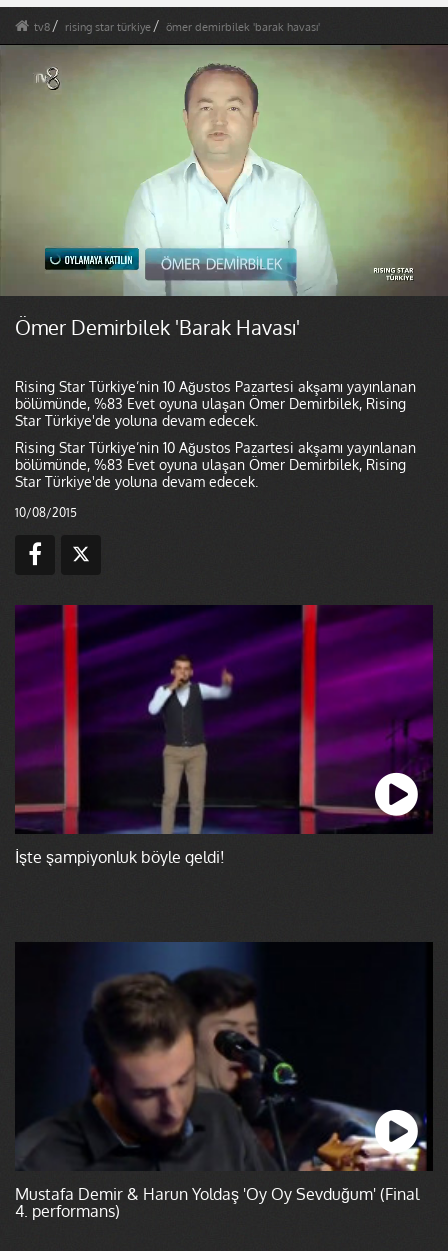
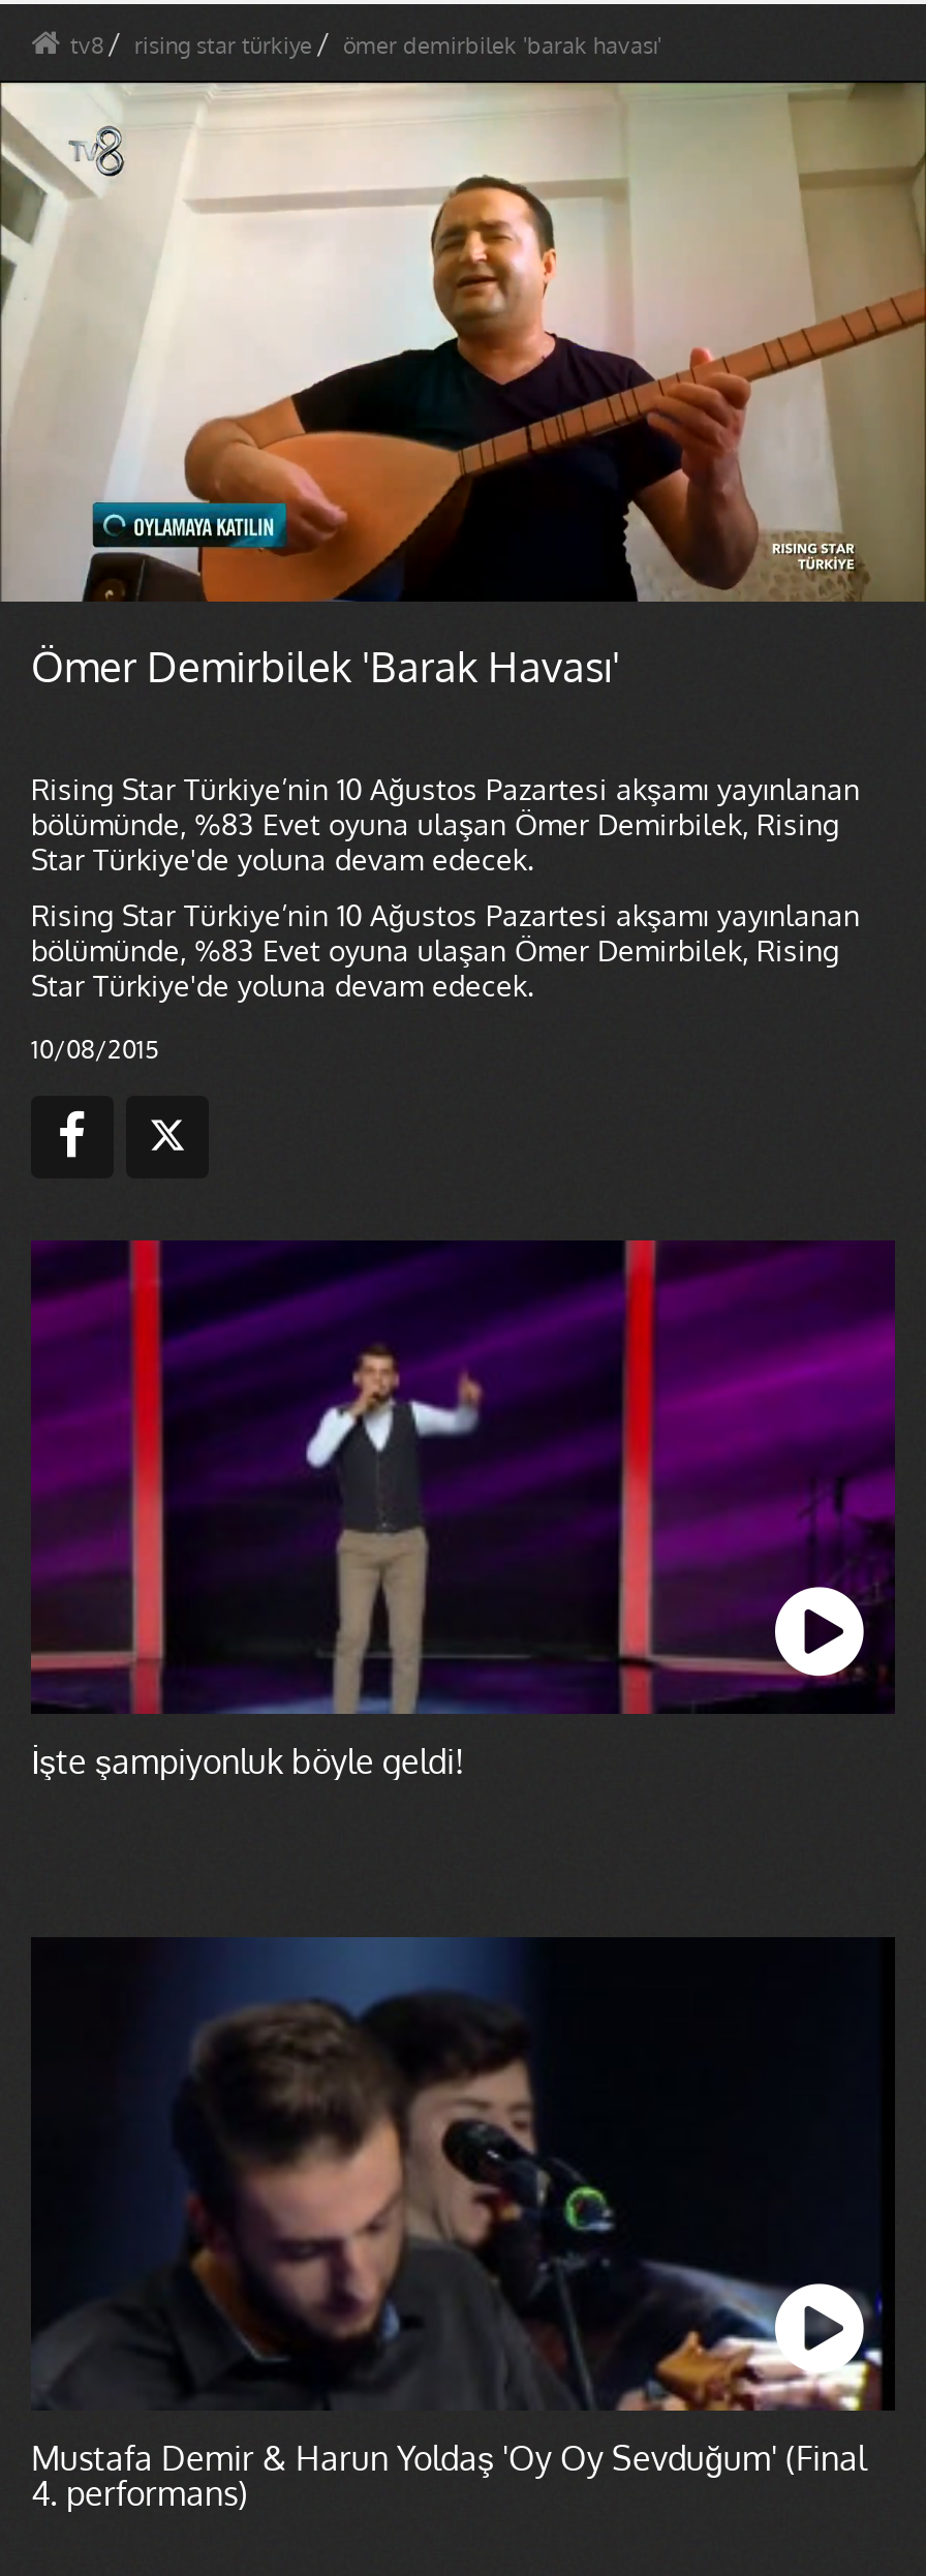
[3,45,445,297] [image] -> [6,83,920,602] [image]

